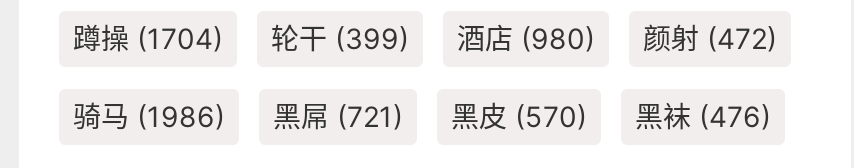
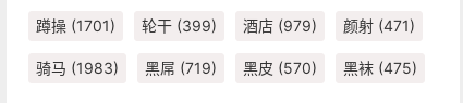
[73,21,223,55] 蹲操(1704) -> [36,16,115,35] 蹲操(1701)
[457,21,595,55] 酒店(980) -> [243,16,317,35] 酒店(979)
[643,21,777,55] 颜射(472) -> [343,16,415,35] 颜射(471)
[73,99,225,133] 骑马(1986) -> [36,59,119,77] 骑马(1983)
[273,99,403,133] 黑屌(721) -> [145,59,217,77] 黑屌(719)
[635,99,771,133] 黑袜(476) -> [343,59,417,77] 黑袜(475)

